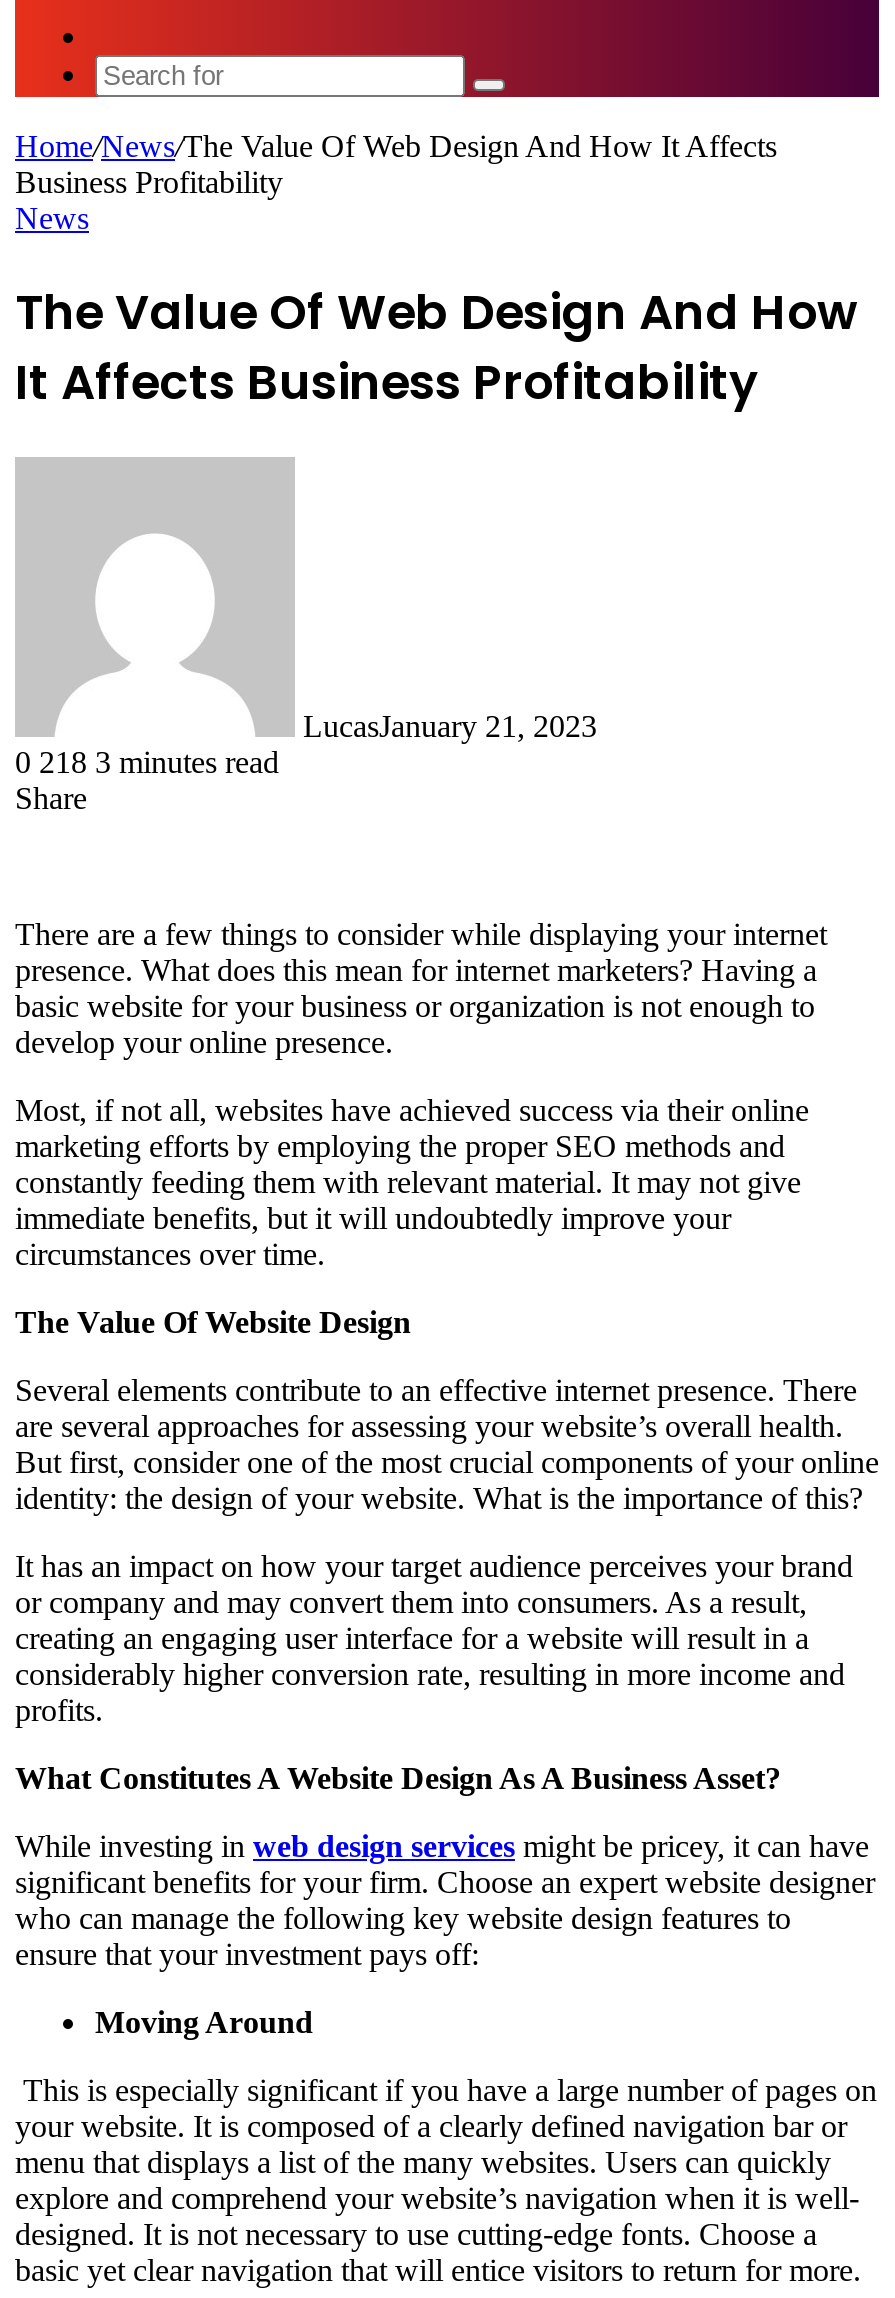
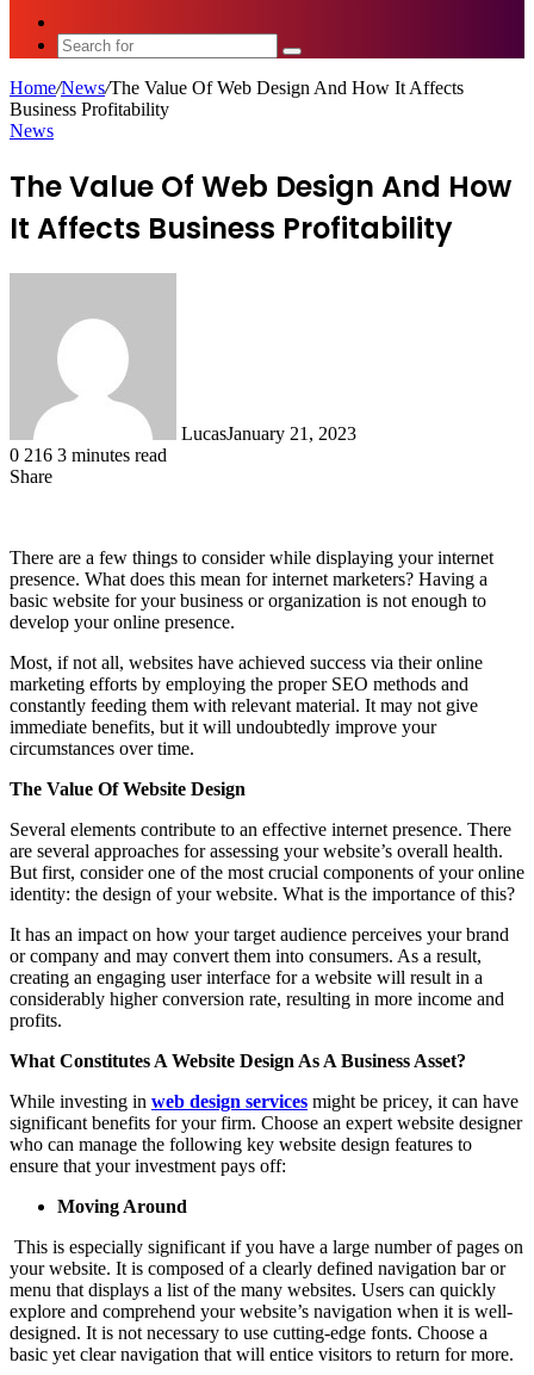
[15,745,279,779] 0 218 3 minutes read -> [10,445,167,465] 0 216 3 minutes read

